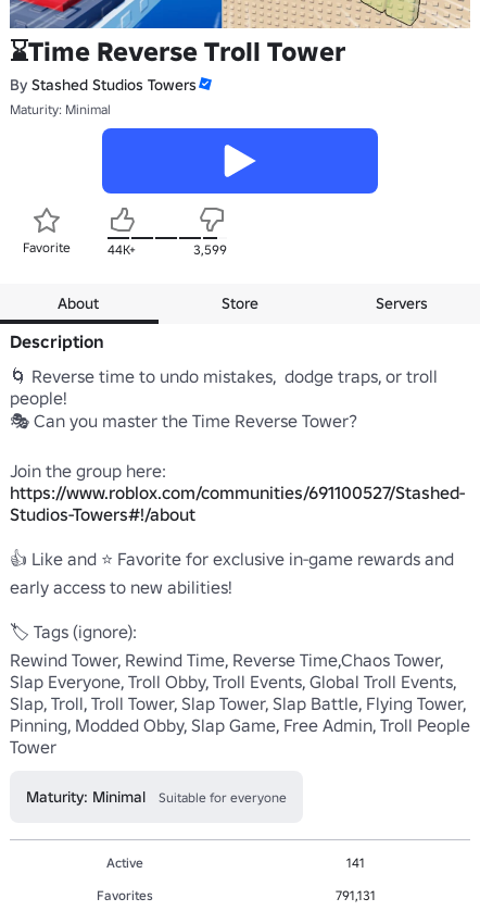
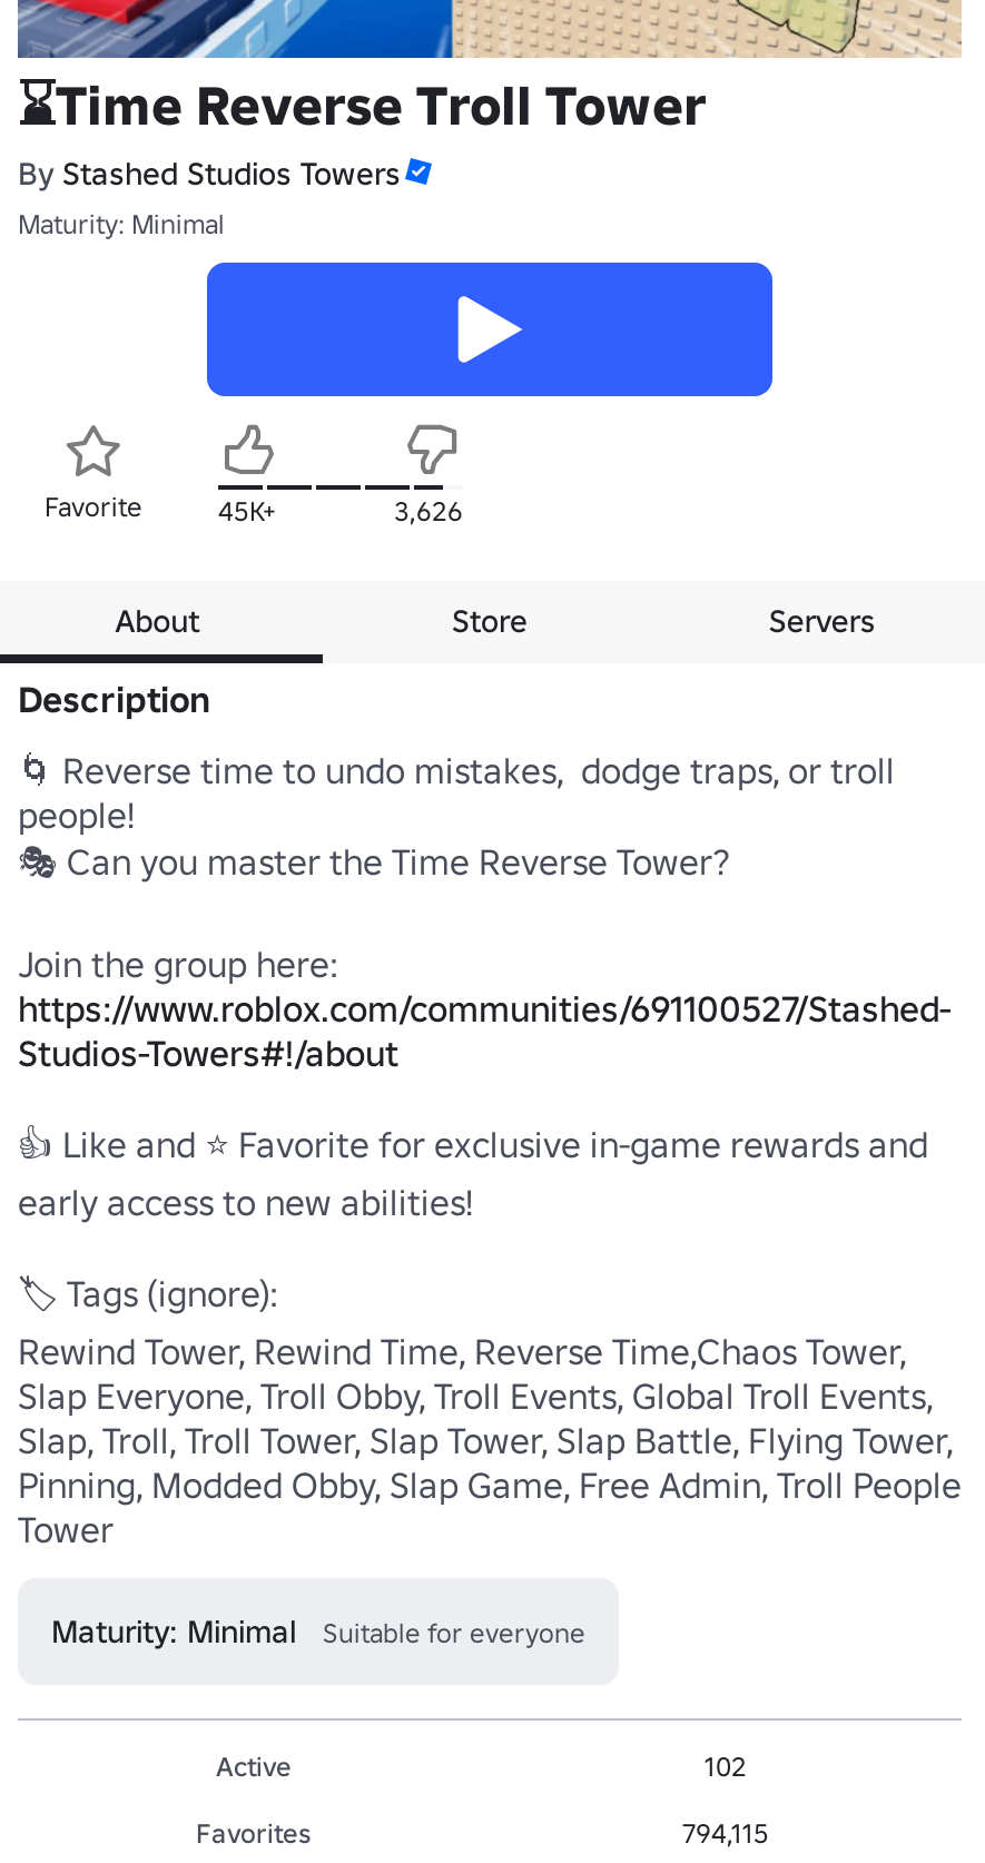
[108,241,227,257] 44K+ | 3,599 -> [218,493,463,526] 45K+ | 3,626
[346,854,364,870] 141 -> [705,1748,747,1782] 102
[335,887,375,903] 791,131 -> [682,1815,769,1849] 794,115

